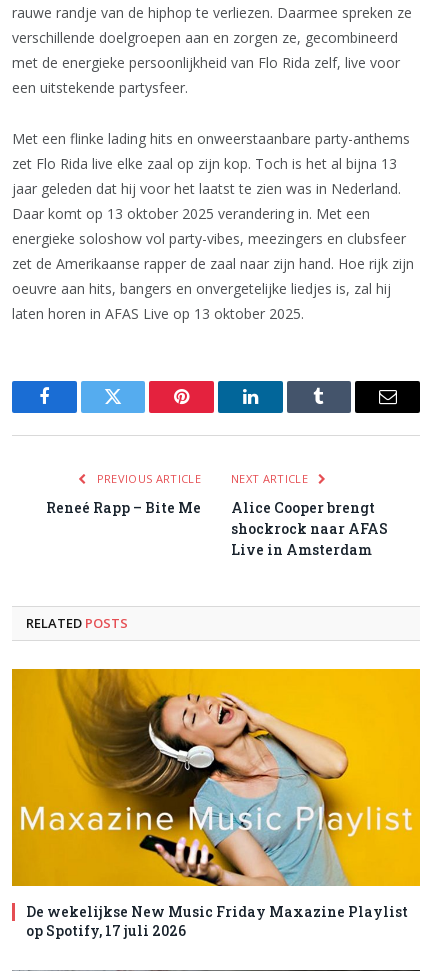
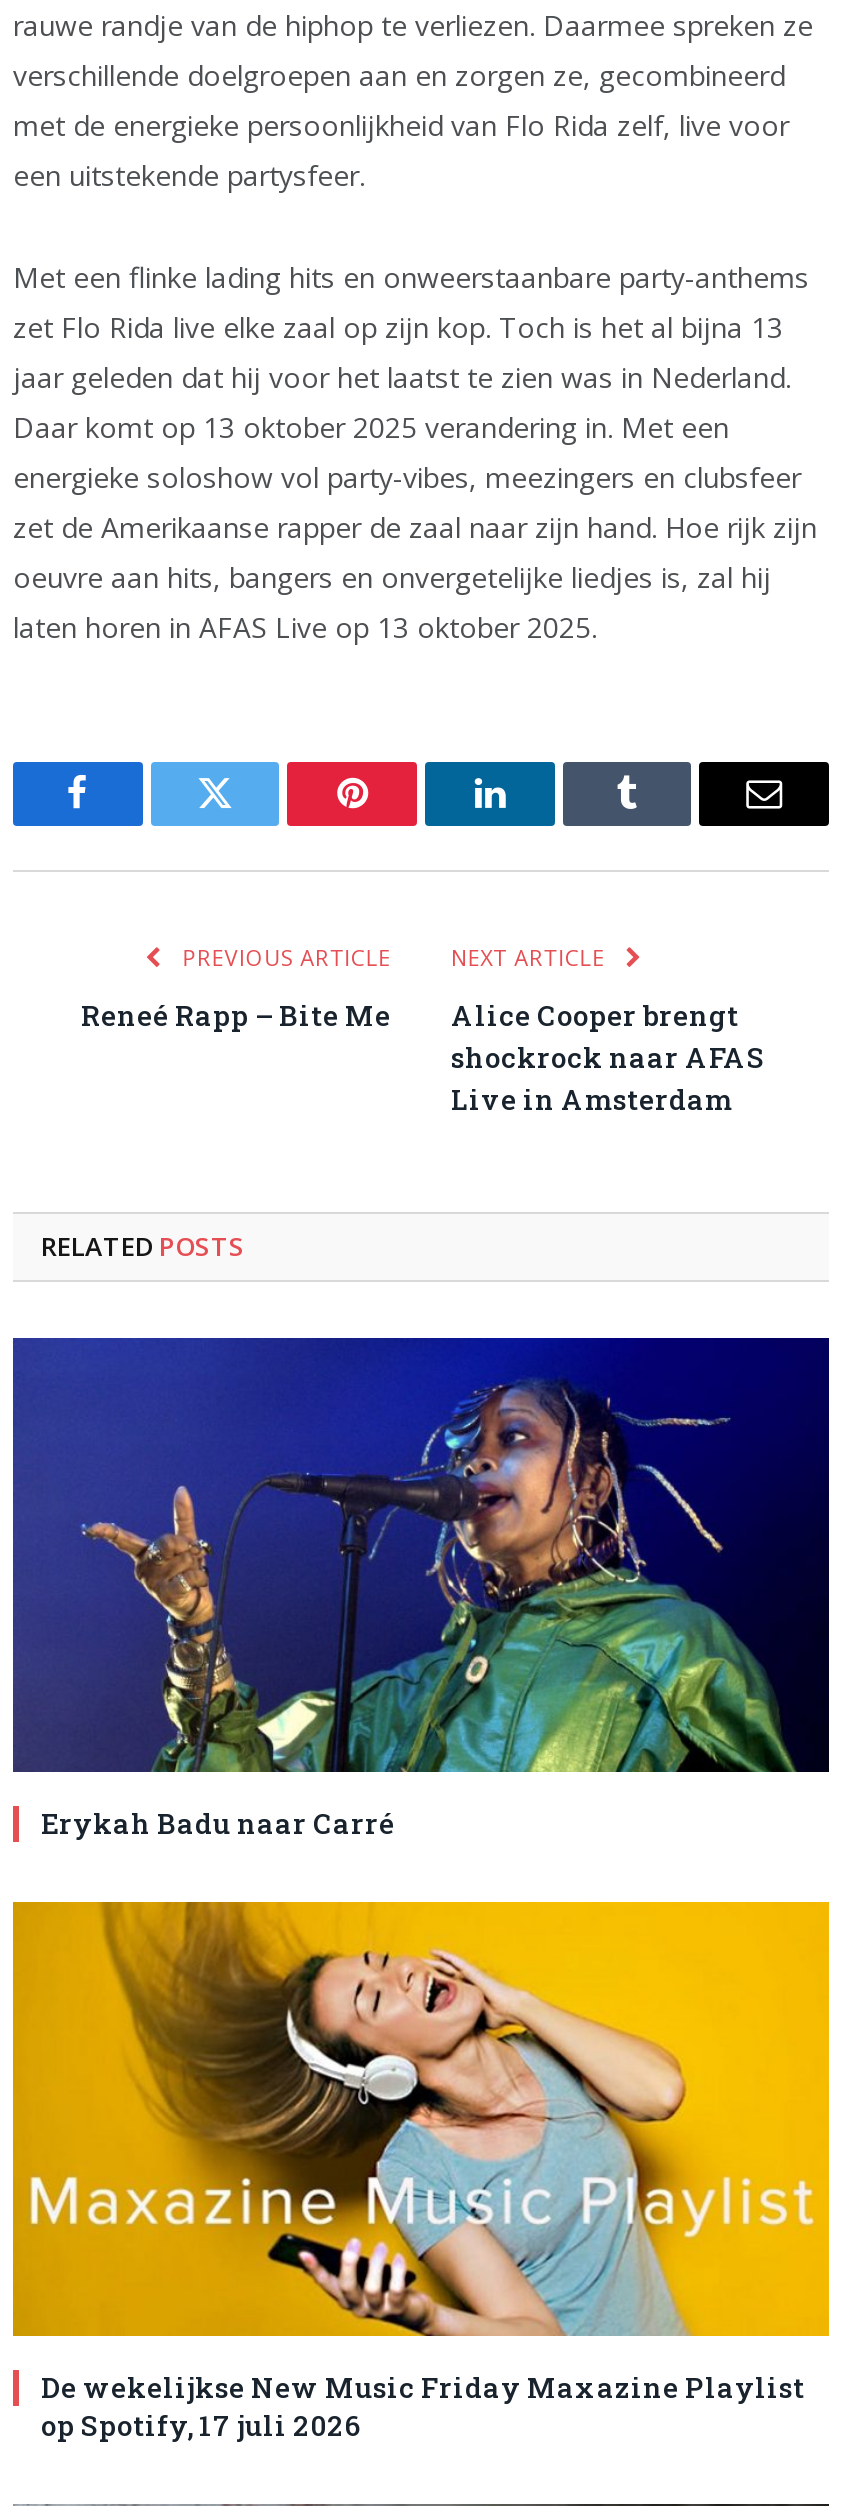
none -> [11,1336,831,1842] [image] | Erykah Badu naar Carré

